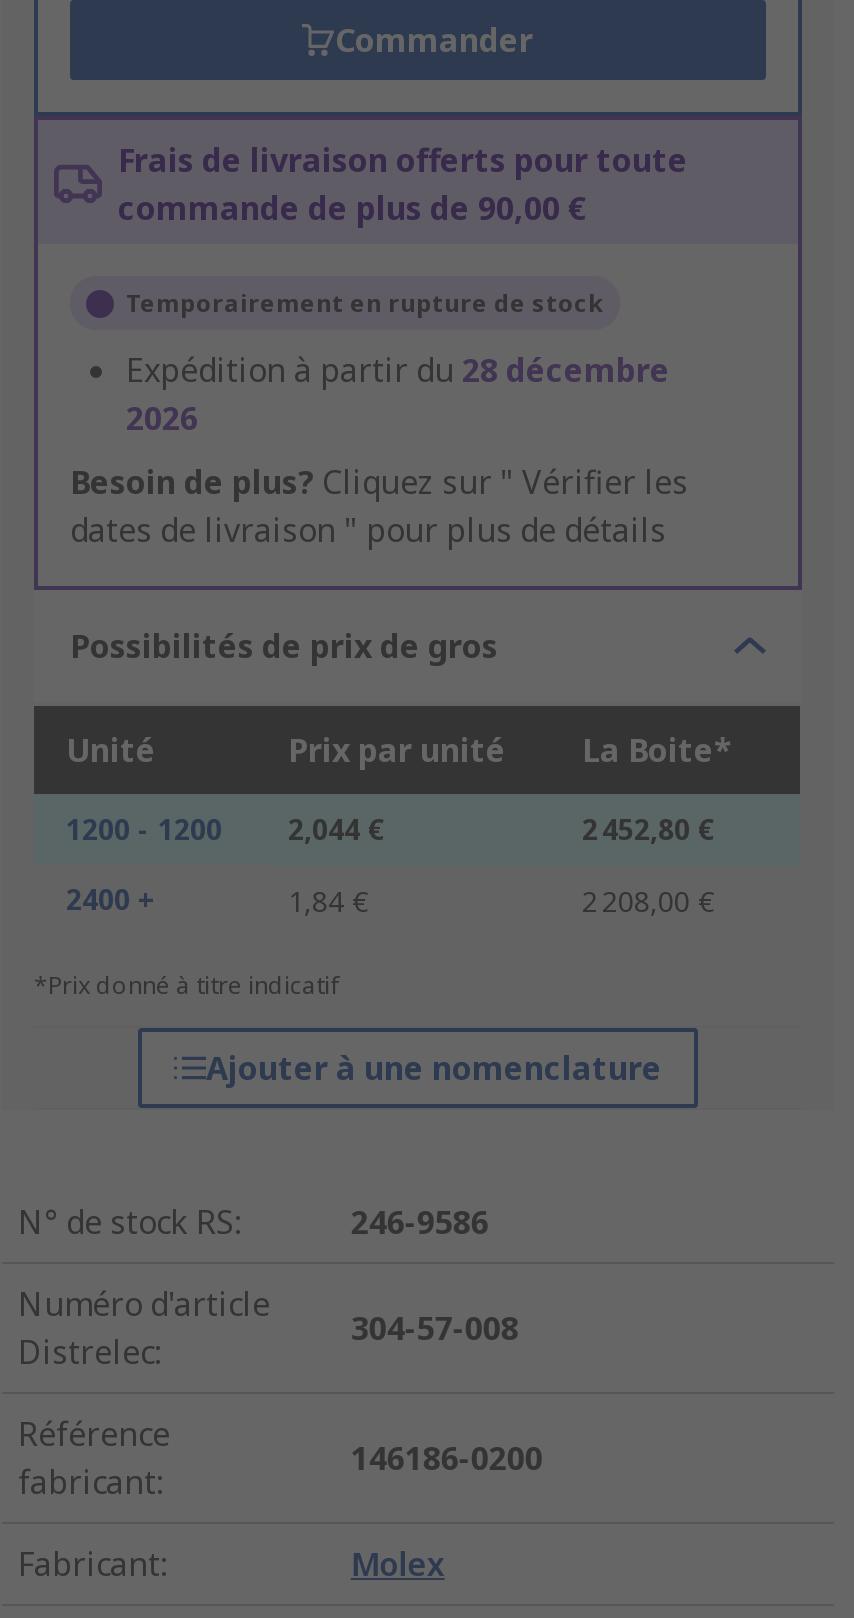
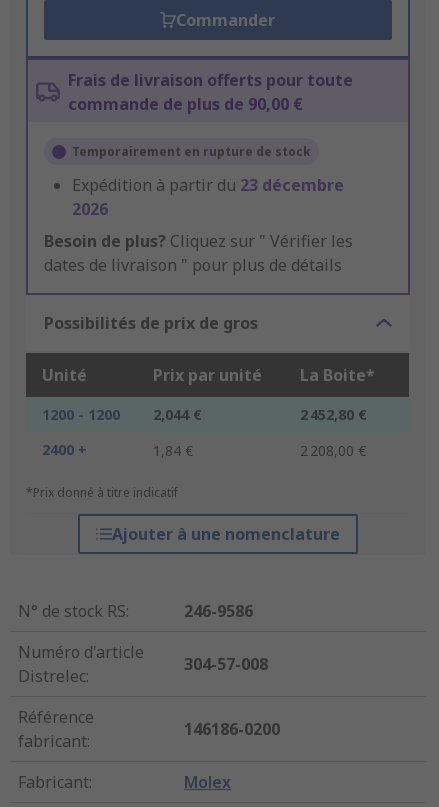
[126,349,670,393] Expédition à partir du 28 décembre -> [72,174,344,196] Expédition à partir du 23 décembre

